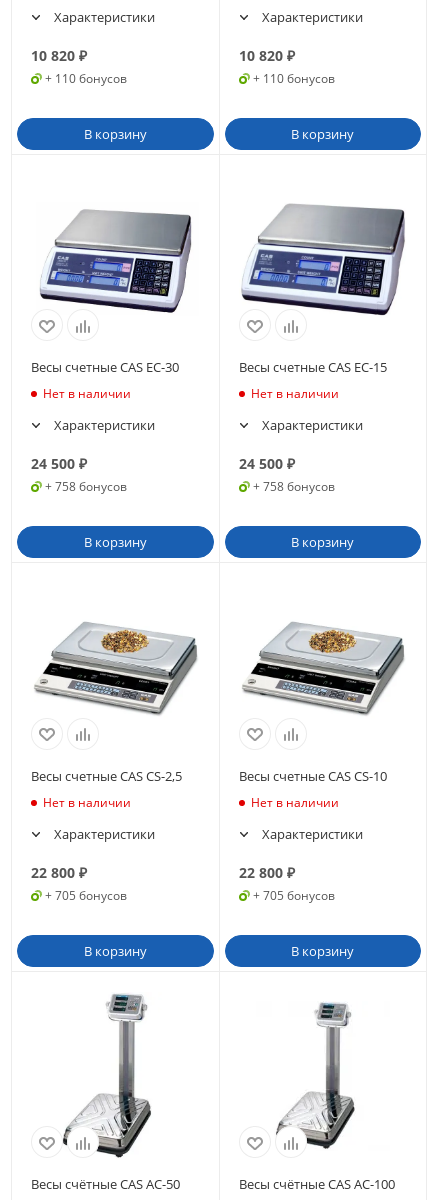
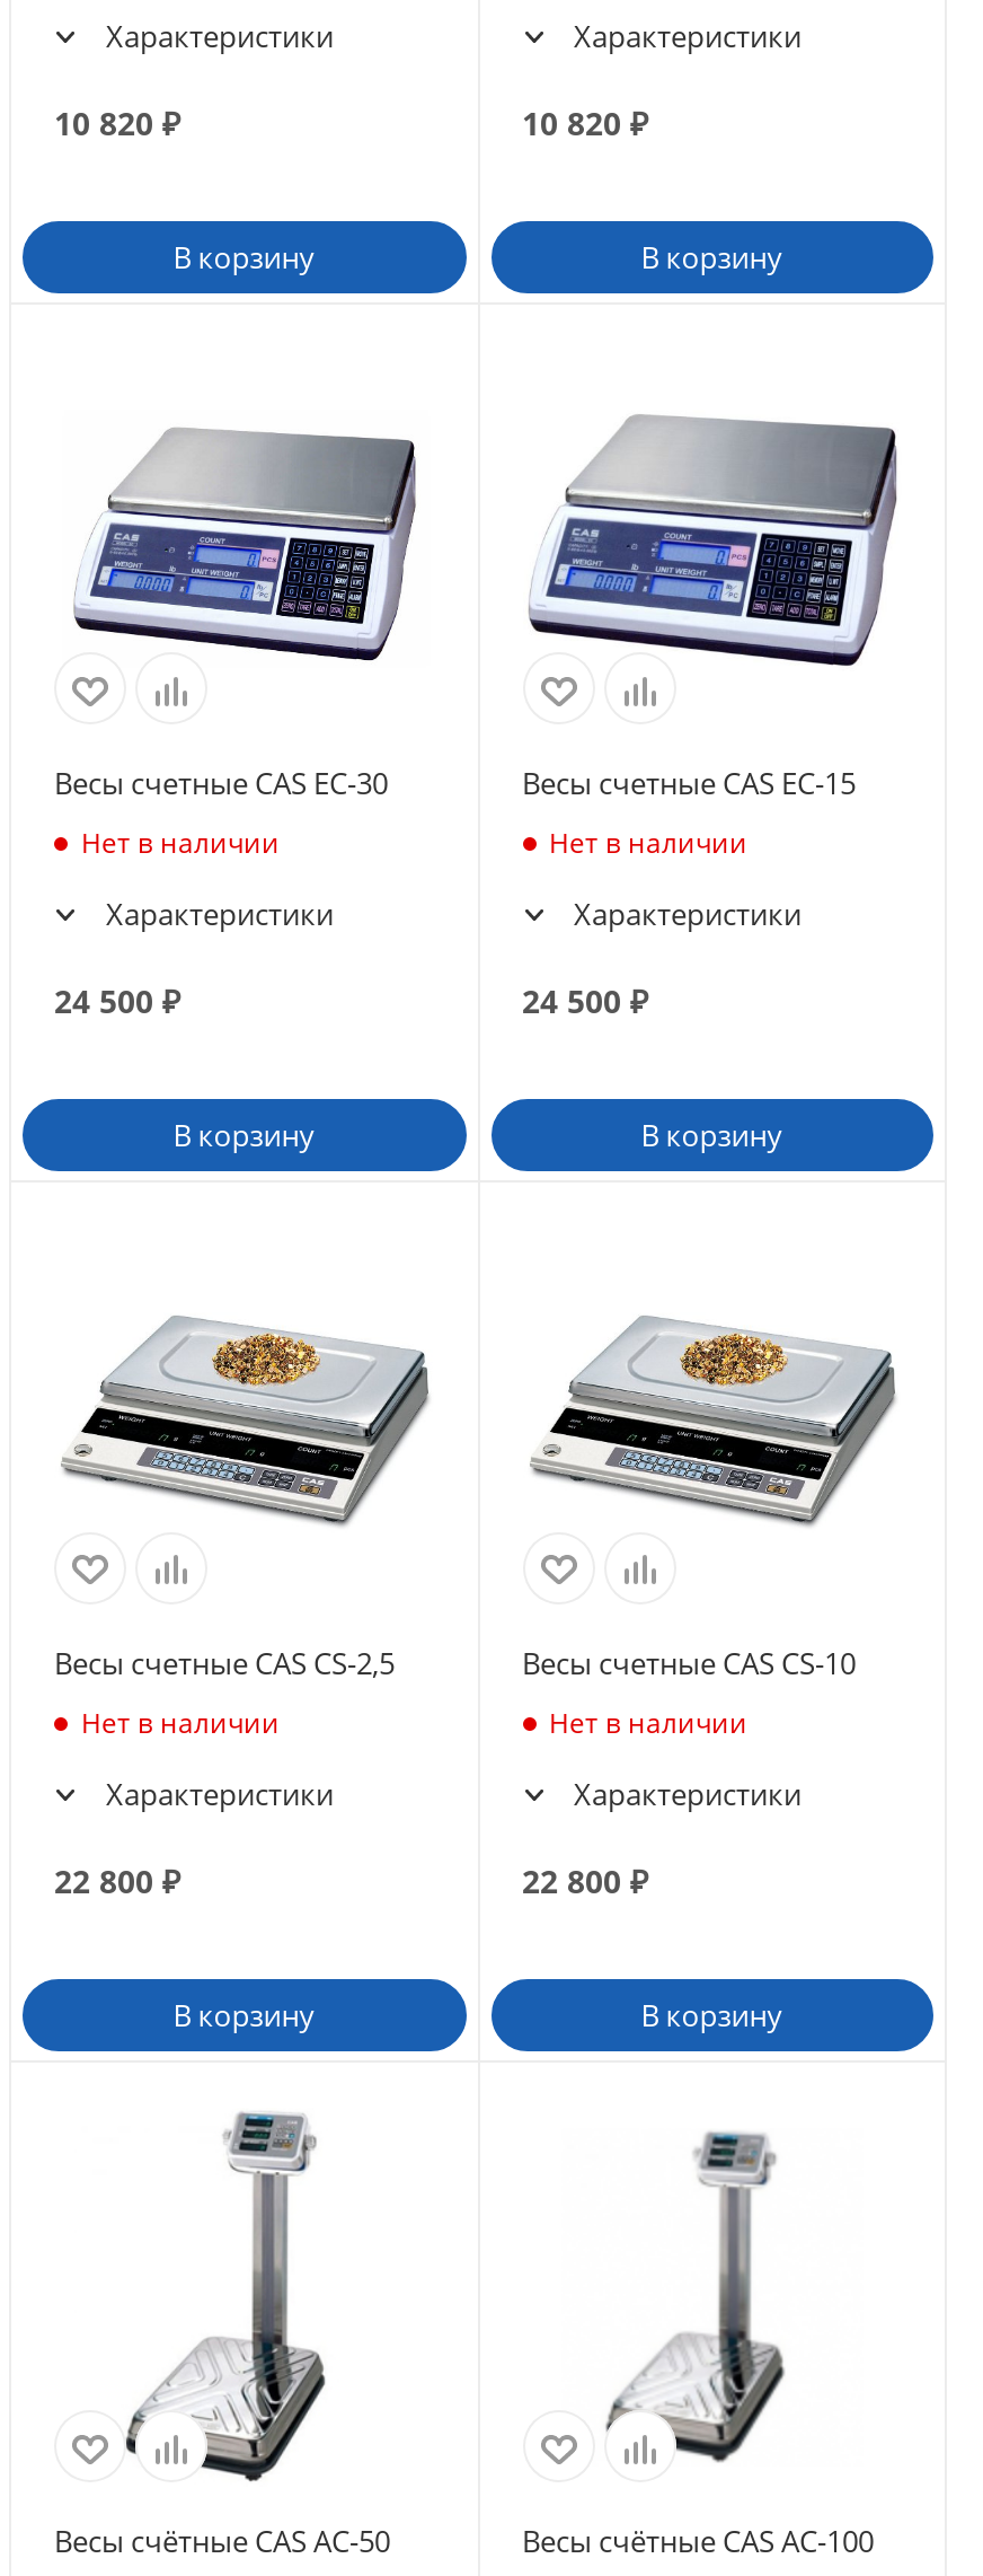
[45,70,127,87] + 110 бонусов -> none
[252,70,334,87] + 110 бонусов -> none
[45,478,127,495] + 758 бонусов -> none
[252,478,334,495] + 758 бонусов -> none
[45,887,127,904] + 705 бонусов -> none
[252,887,334,904] + 705 бонусов -> none

